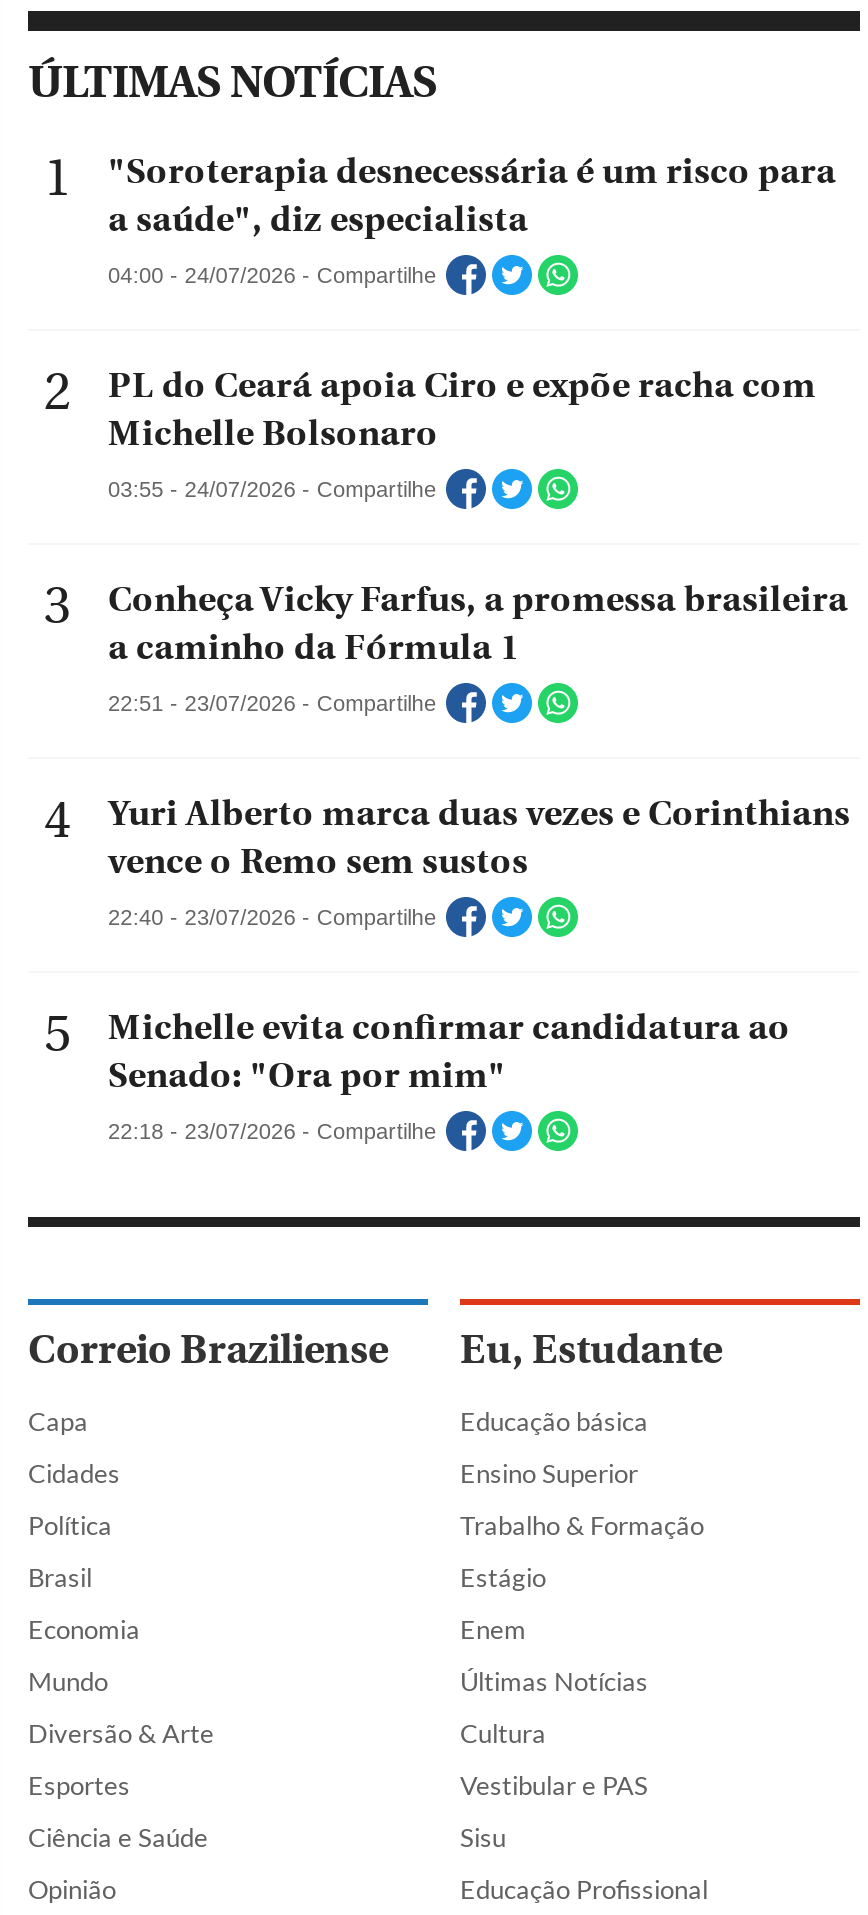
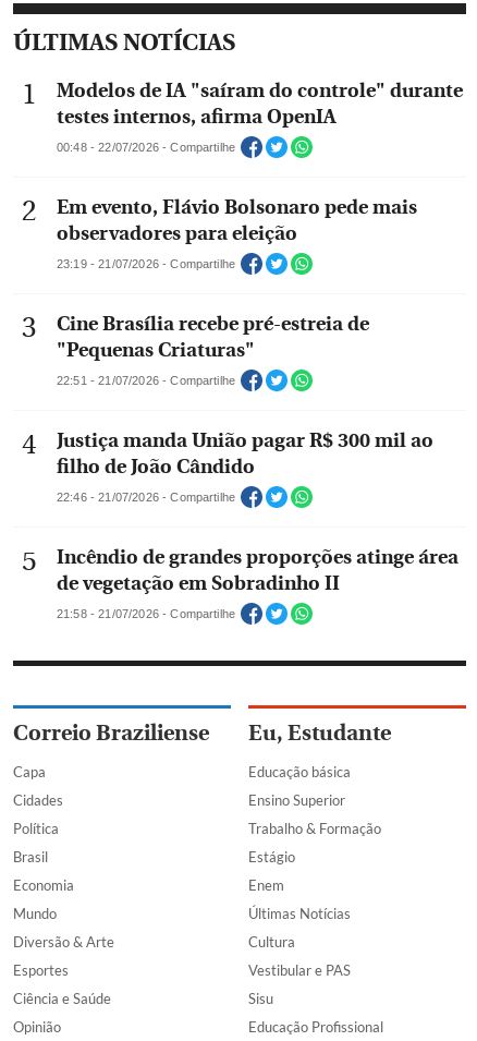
[108,150,836,240] "Soroterapia desnecessária é um risco para | a saúde", diz especialista -> [57,79,463,128] Modelos de IA "saíram do controle" durante | testes internos, afirma OpenIA
[108,263,436,287] 04:00 - 24/07/2026 - Compartilhe -> [57,141,235,154] 00:48 - 22/07/2026 - Compartilhe
[108,364,816,454] PL do Ceará apoia Ciro e expõe racha com | Michelle Bolsonaro -> [57,196,417,245] Em evento, Flávio Bolsonaro pede mais | observadores para eleição
[108,477,436,501] 03:55 - 24/07/2026 - Compartilhe -> [57,257,235,270] 23:19 - 21/07/2026 - Compartilhe
[108,578,848,668] Conheça Vicky Farfus, a promessa brasileira | a caminho da Fórmula 1 -> [57,312,369,361] Cine Brasília recebe pré-estreia de | "Pequenas Criaturas"
[108,691,436,715] 22:51 - 23/07/2026 - Compartilhe -> [57,374,235,387] 22:51 - 21/07/2026 - Compartilhe
[108,792,850,882] Yuri Alberto marca duas vezes e Corinthians | vence o Remo sem sustos -> [57,429,433,478] Justiça manda União pagar R$ 300 mil ao | filho de João Cândido
[108,905,436,929] 22:40 - 23/07/2026 - Compartilhe -> [57,491,235,504] 22:46 - 21/07/2026 - Compartilhe
[108,1006,790,1096] Michelle evita confirmar candidatura ao | Senado: "Ora por mim" -> [57,546,458,595] Incêndio de grandes proporções atinge área | de vegetação em Sobradinho II
[108,1119,436,1143] 22:18 - 23/07/2026 - Compartilhe -> [57,607,235,620] 21:58 - 21/07/2026 - Compartilhe

